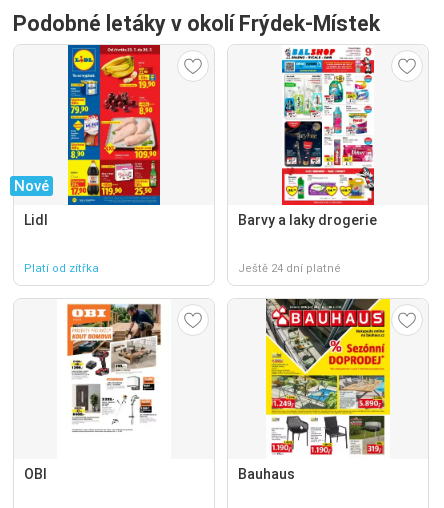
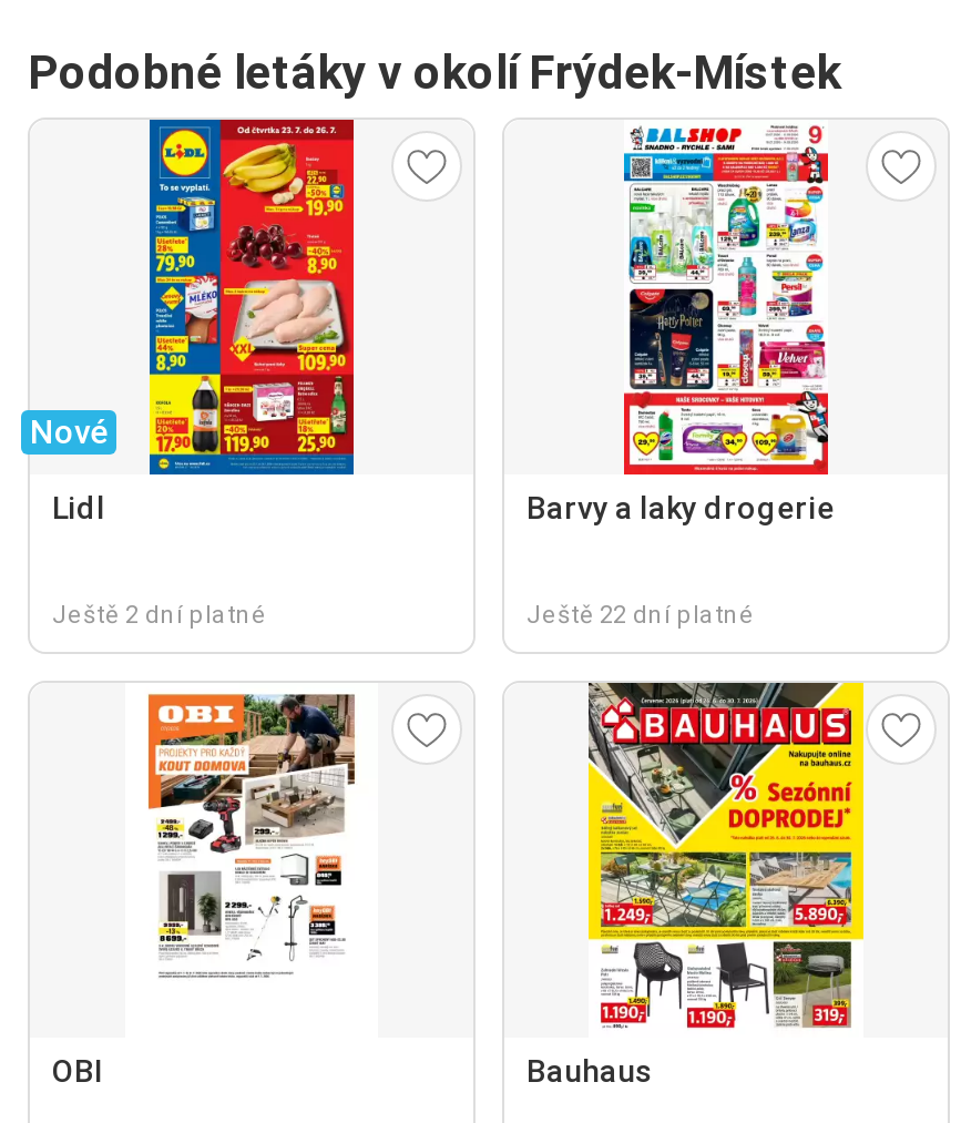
[24,262,99,275] Platí od zítřka -> [52,601,267,630] Ještě 2 dní platné
[238,262,341,275] Ještě 24 dní platné -> [526,601,755,630] Ještě 22 dní platné

